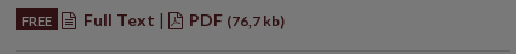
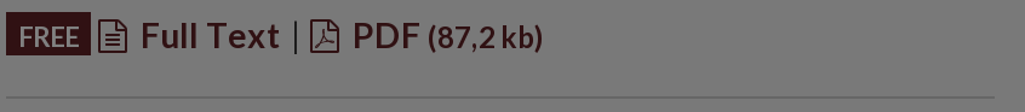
[185,10,285,30] PDF (76,7 kb) -> [345,14,544,55] PDF (87,2 kb)

